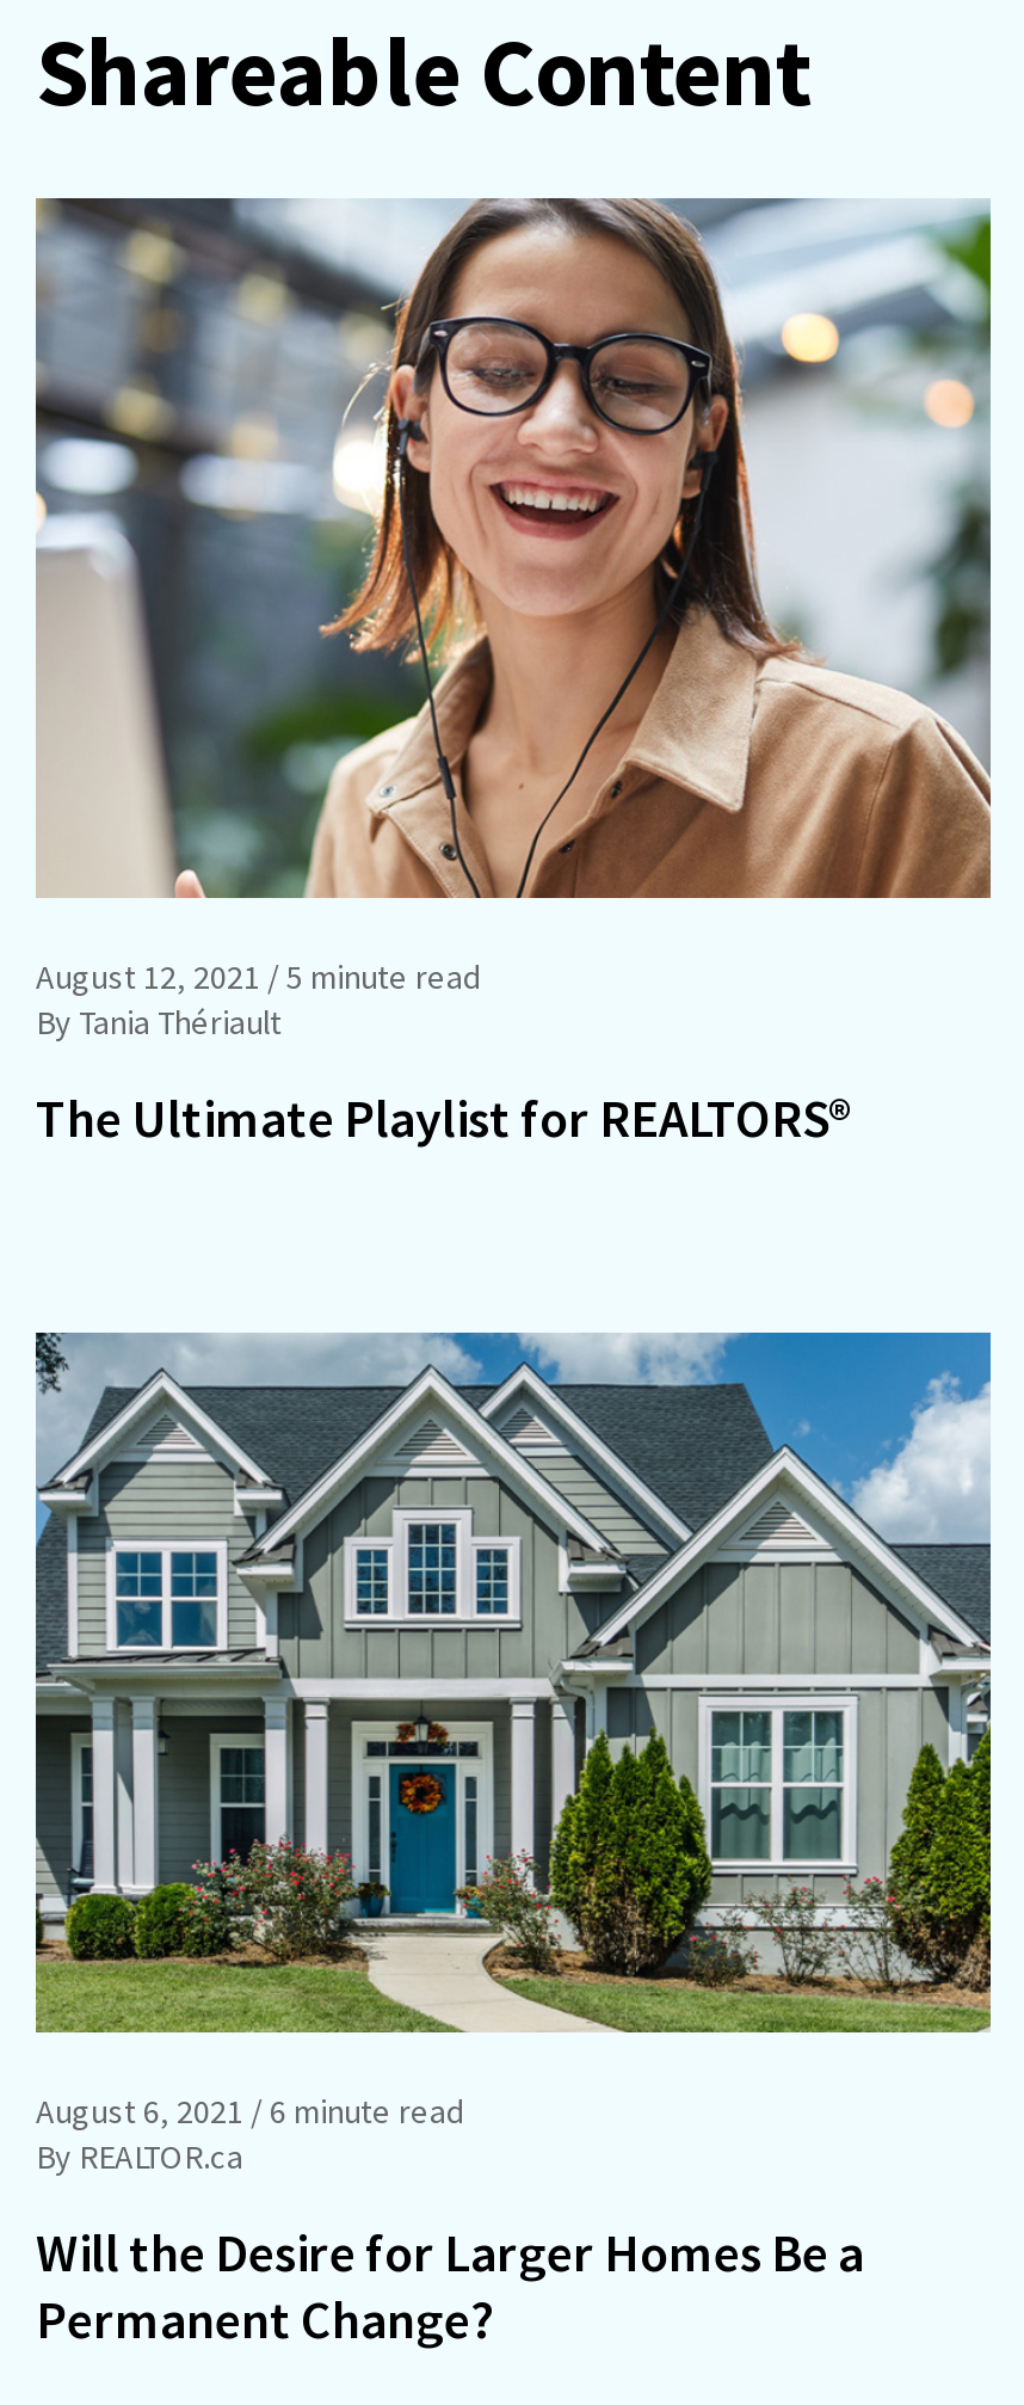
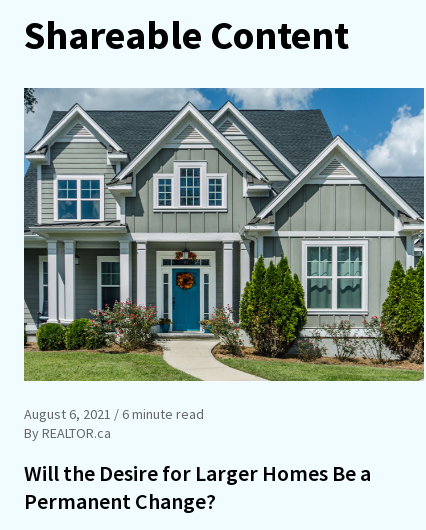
[33,196,993,1150] [image] | August 12, 2021 / 5 minute read | By Tania Thériault | The Ultimate Playlist for REALTORS® -> none

